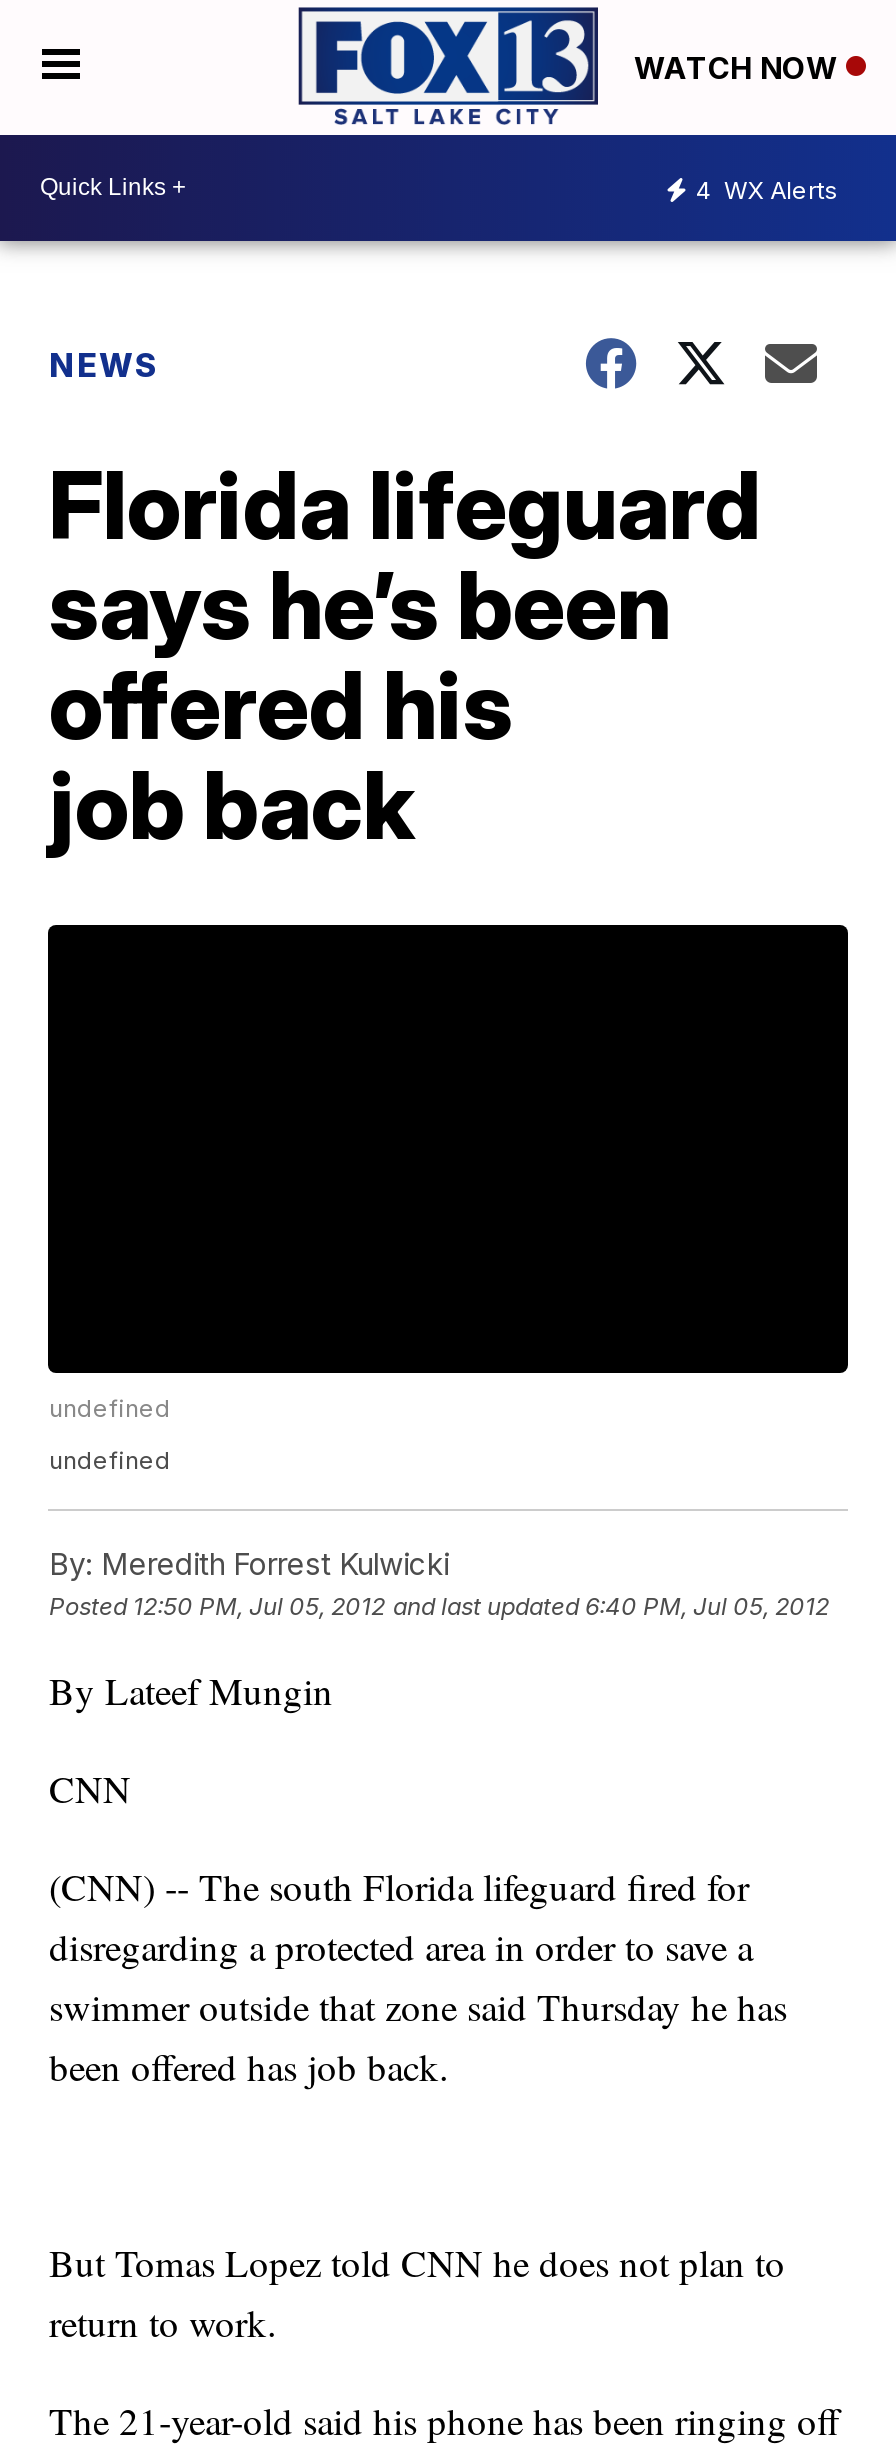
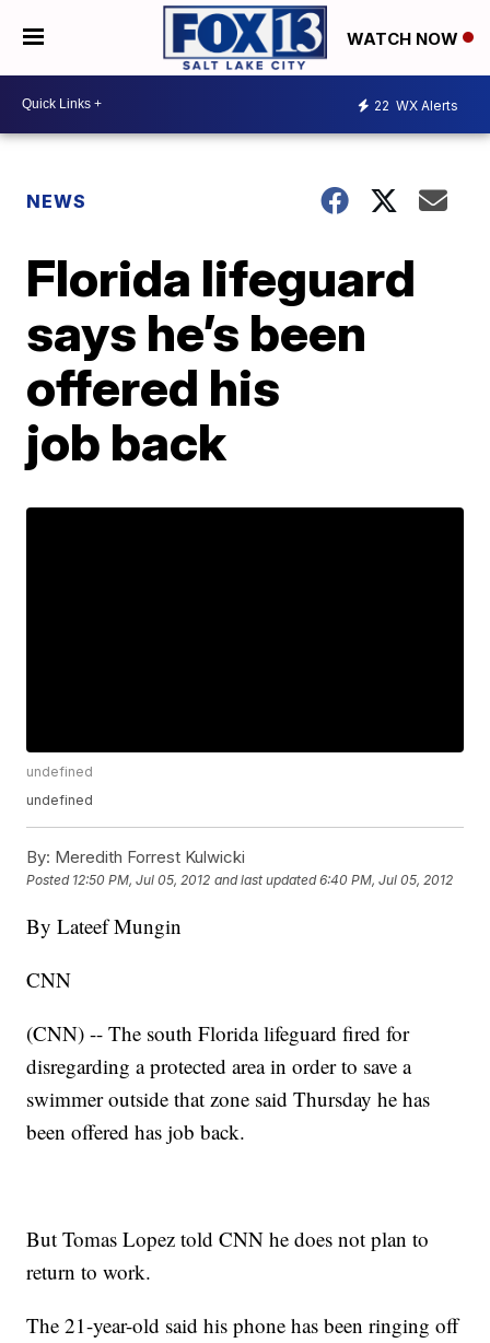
[696,175,838,205] 4 WX Alerts -> [374,98,458,114] 22 WX Alerts

